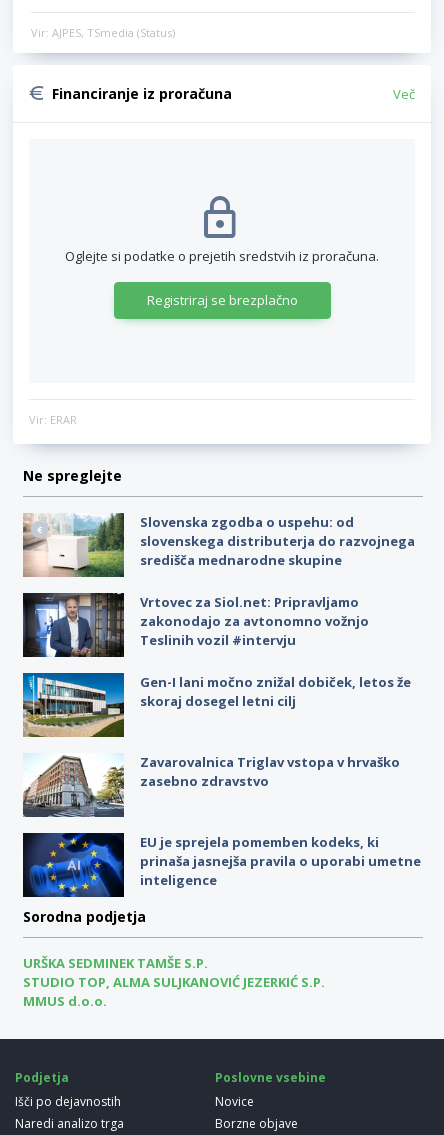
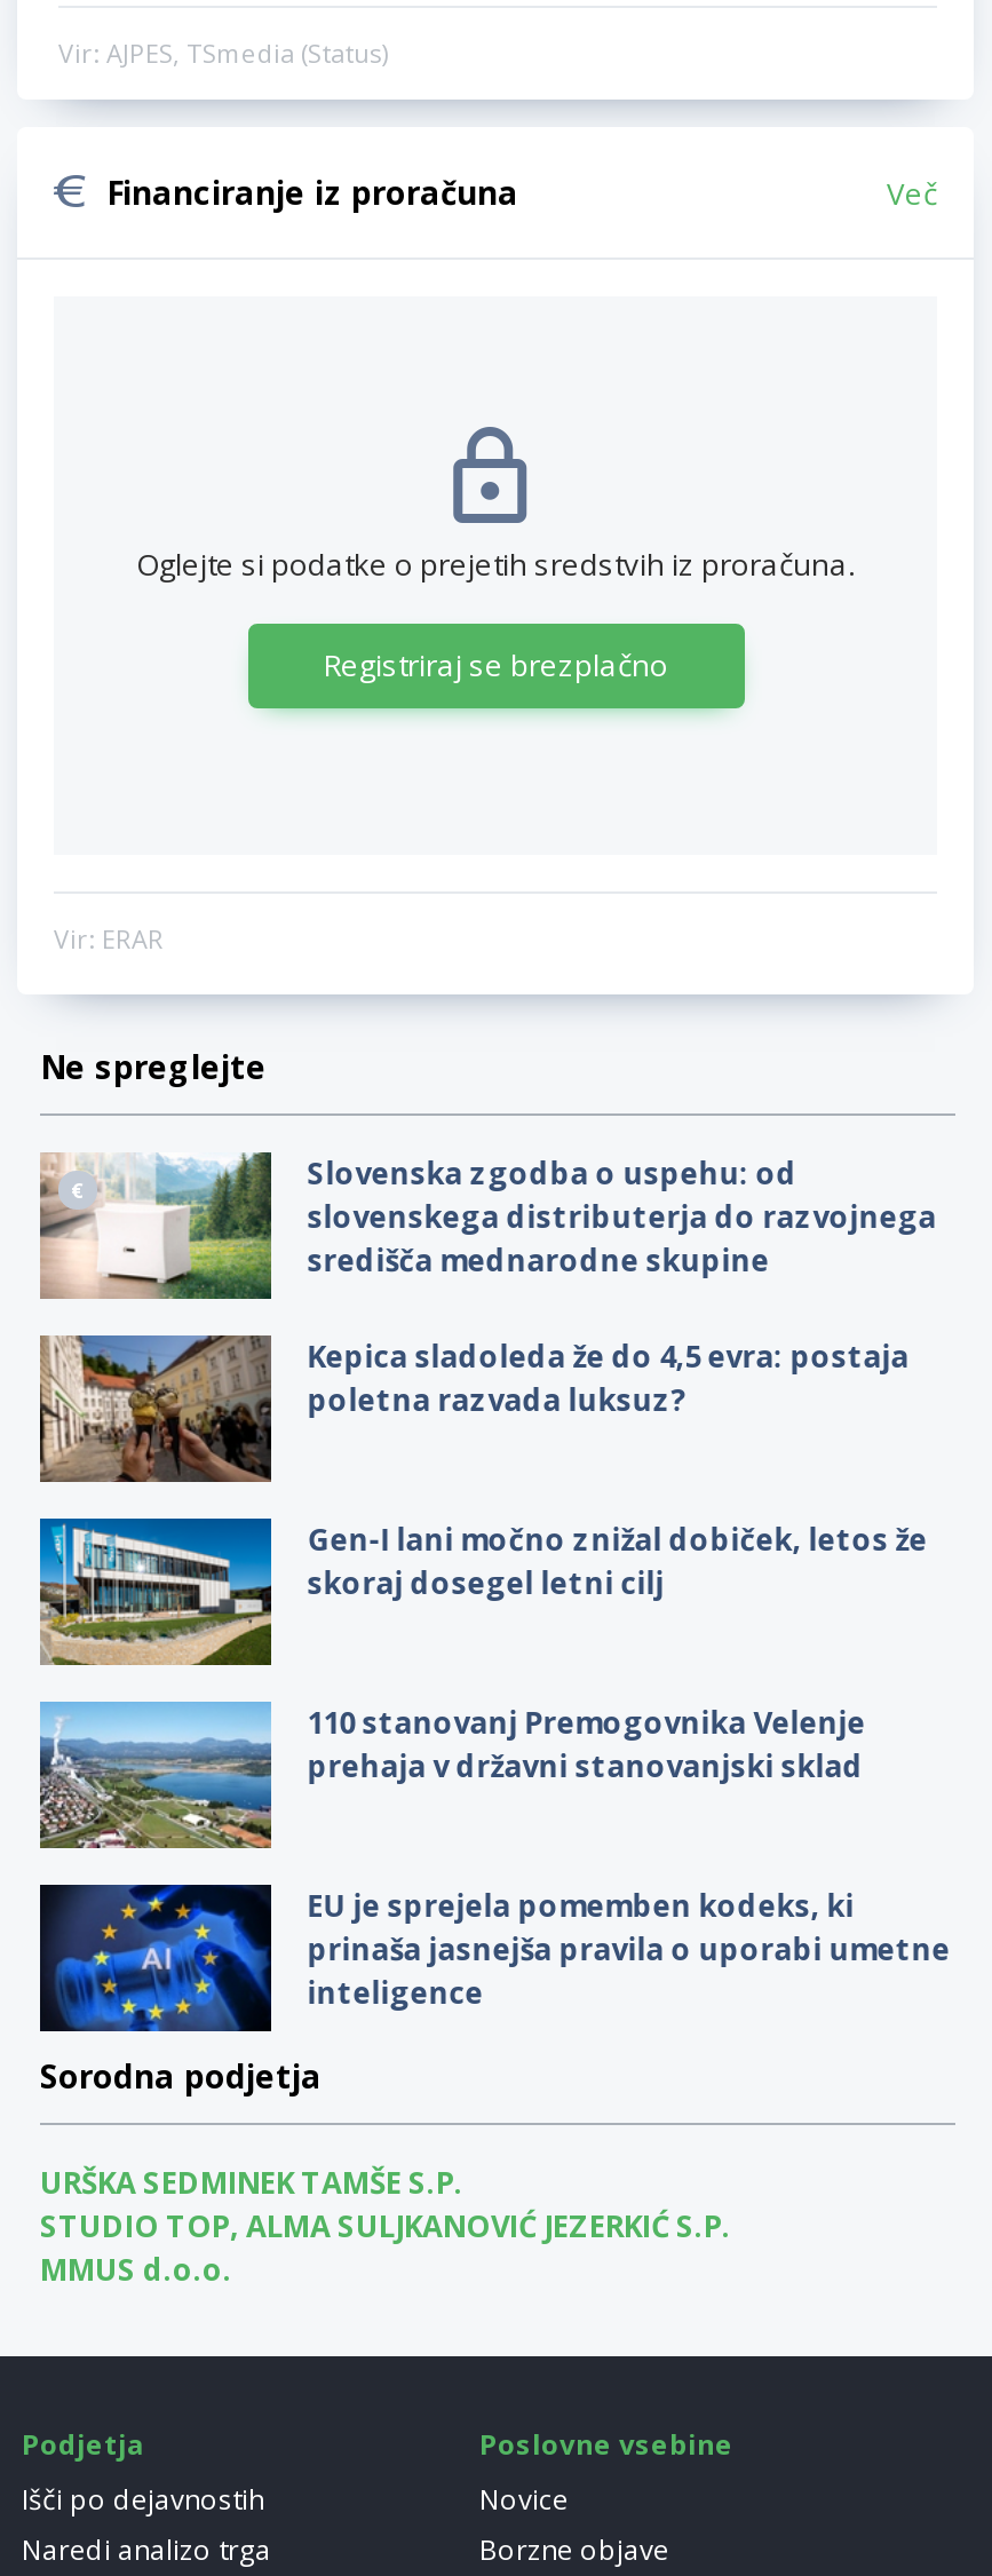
[22,592,369,658] [image] | Vrtovec za Siol.net: Pripravljamo | zakonodajo za avtonomno vožnjo | Teslinih vozil #intervju -> [38,1333,909,1484] [image] | Kepica sladoleda že do 4,5 evra: postaja | poletna razvada luksuz?
[23,752,400,818] [image] | Zavarovalnica Triglav vstopa v hrvaško | zasebno zdravstvo -> [38,1699,866,1850] [image] | 110 stanovanj Premogovnika Velenje | prehaja v državni stanovanjski sklad

